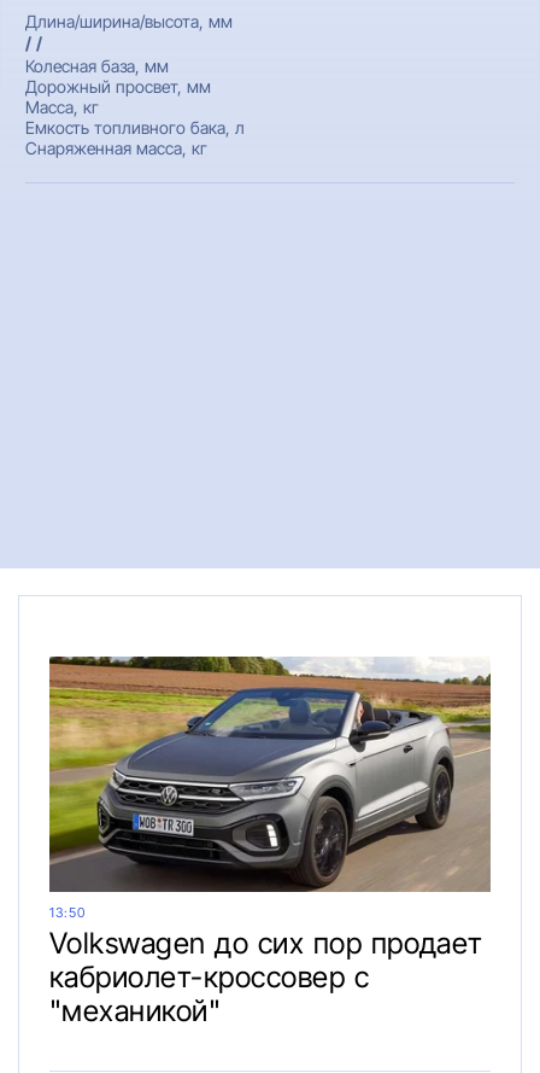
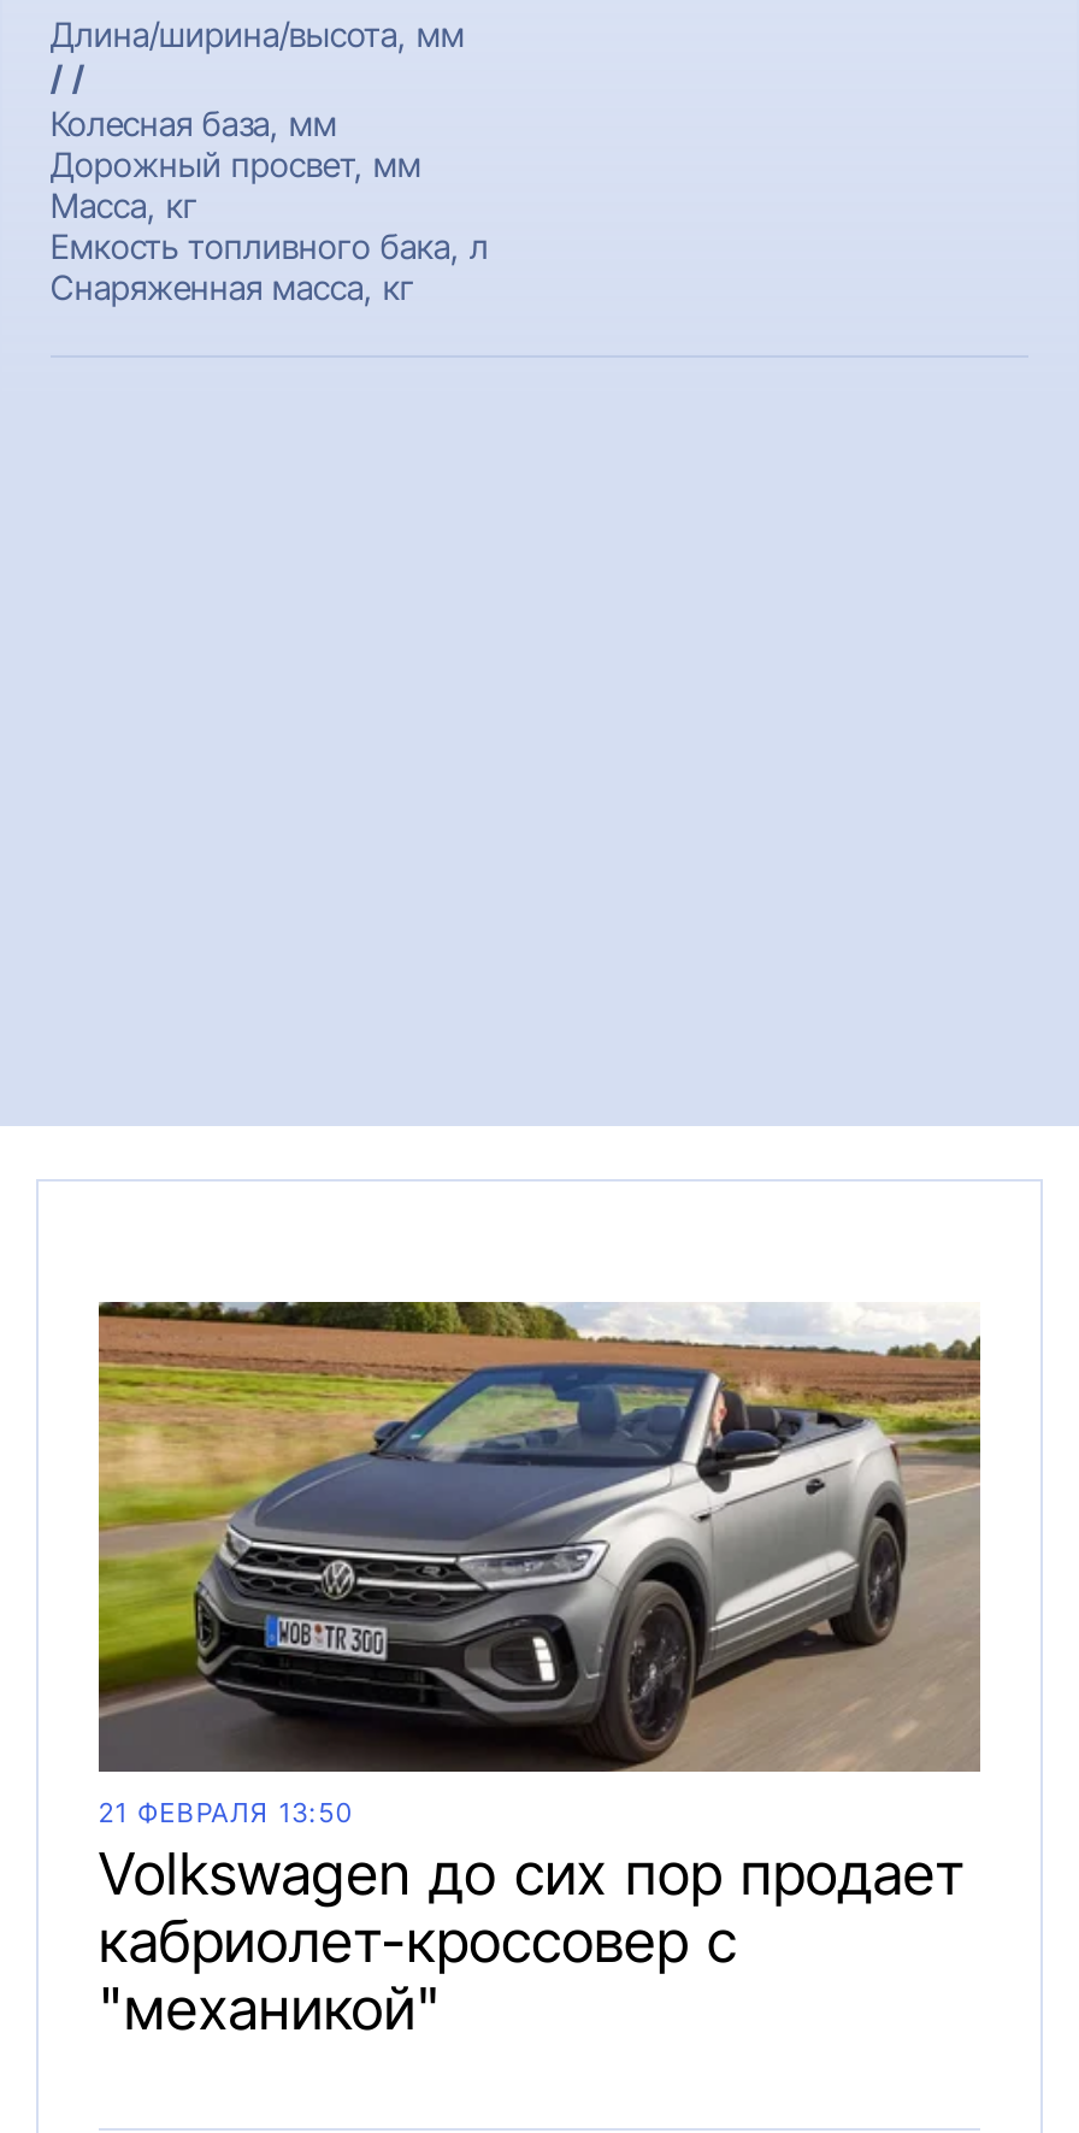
[49,904,86,921] 13:50 -> [99,1796,353,1829] 21 ФЕВРАЛЯ 13:50

